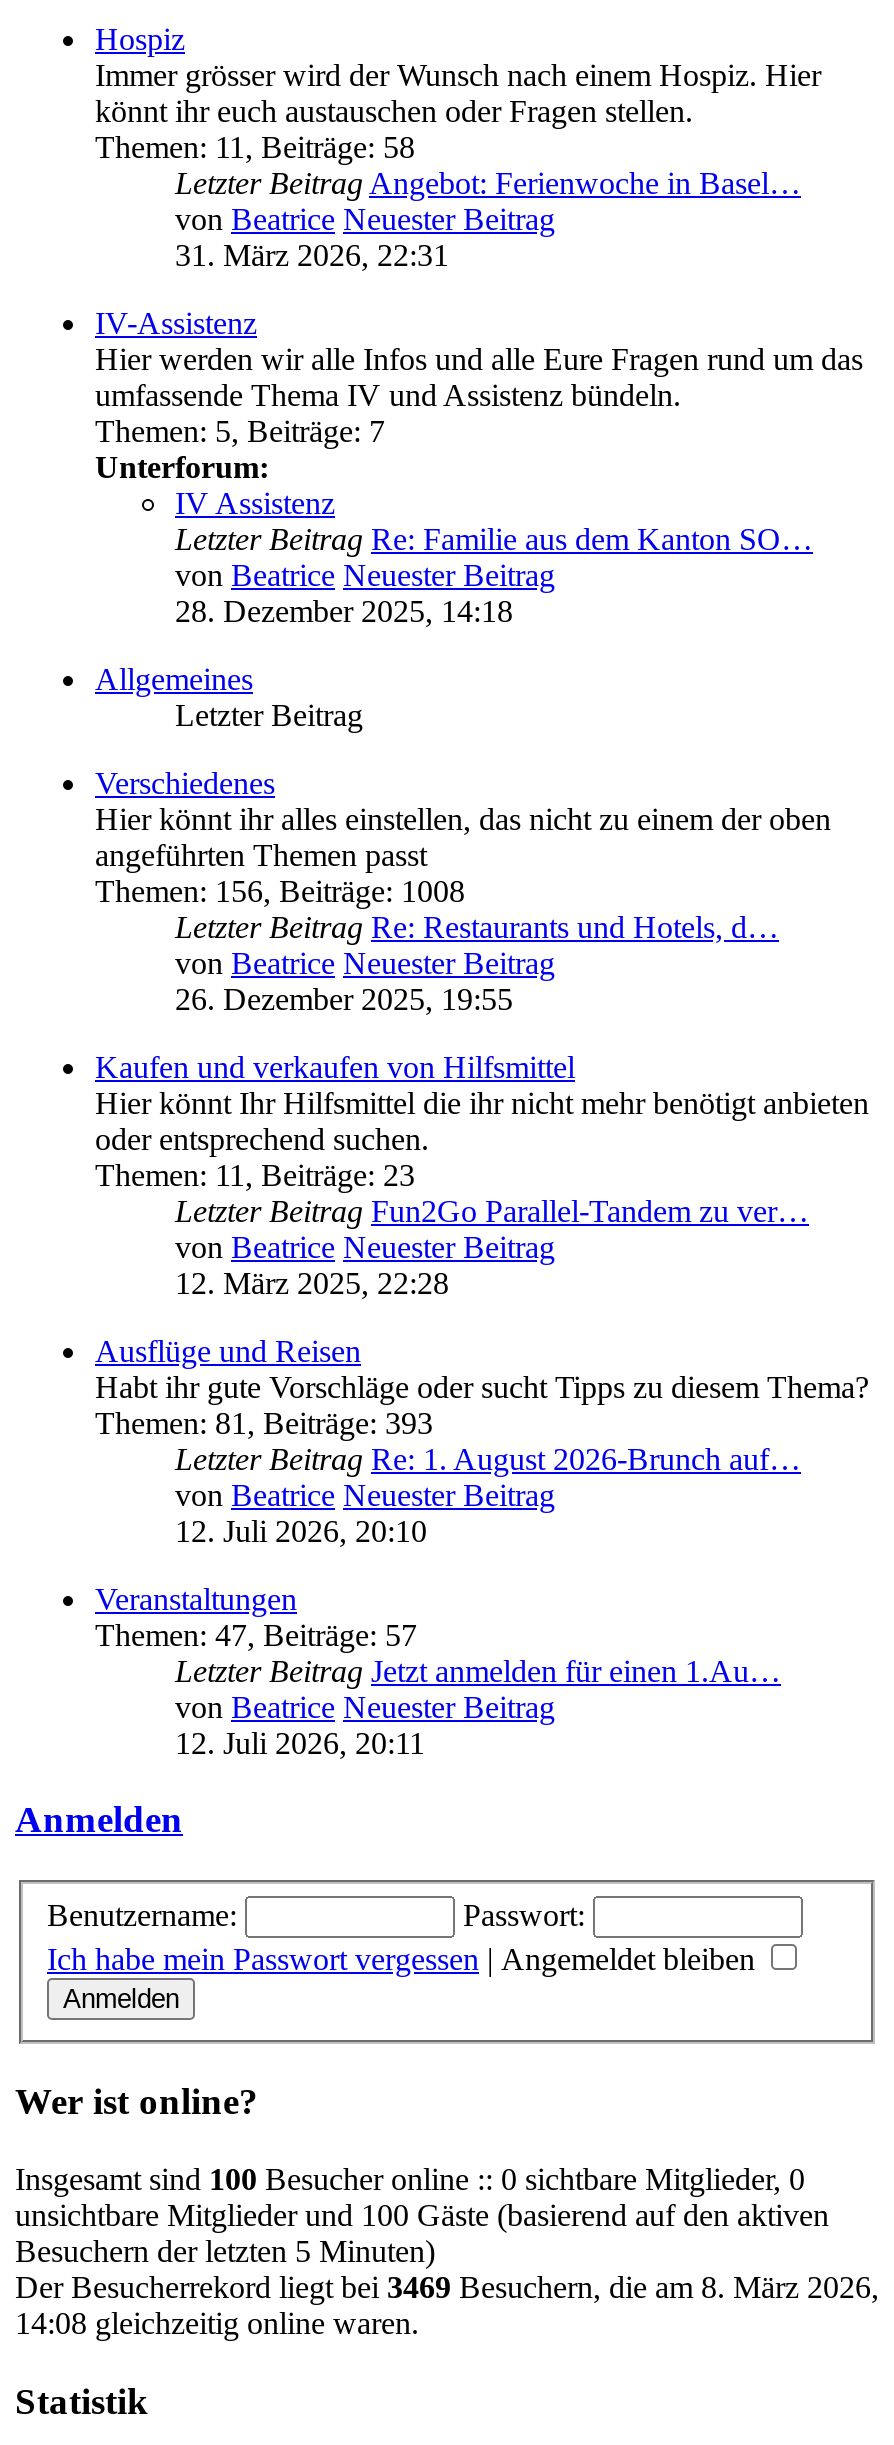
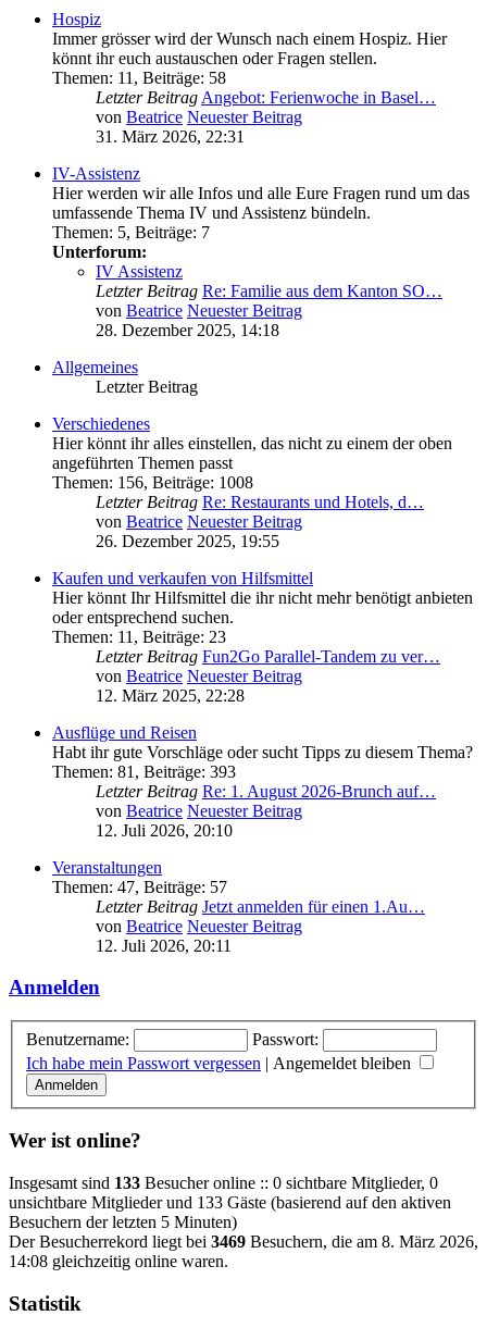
[15,2162,805,2196] Insgesamt sind 100 Besucher online :: 0 sichtbare Mitglieder, 0 -> [9,1174,438,1192] Insgesamt sind 133 Besucher online :: 0 sichtbare Mitglieder, 0
[15,2198,829,2232] unsichtbare Mitglieder und 100 Gäste (basierend auf den aktiven -> [9,1193,451,1212] unsichtbare Mitglieder und 133 Gäste (basierend auf den aktiven

